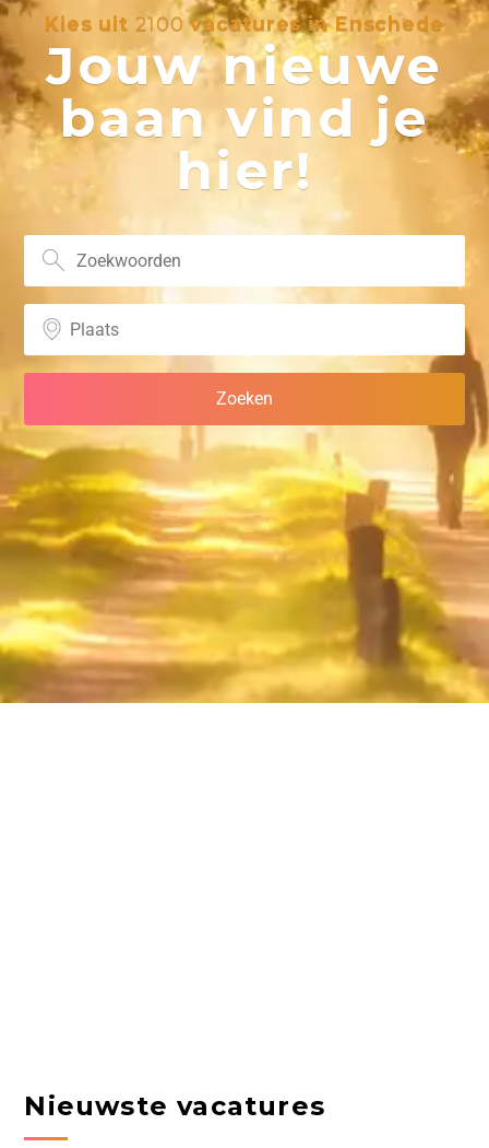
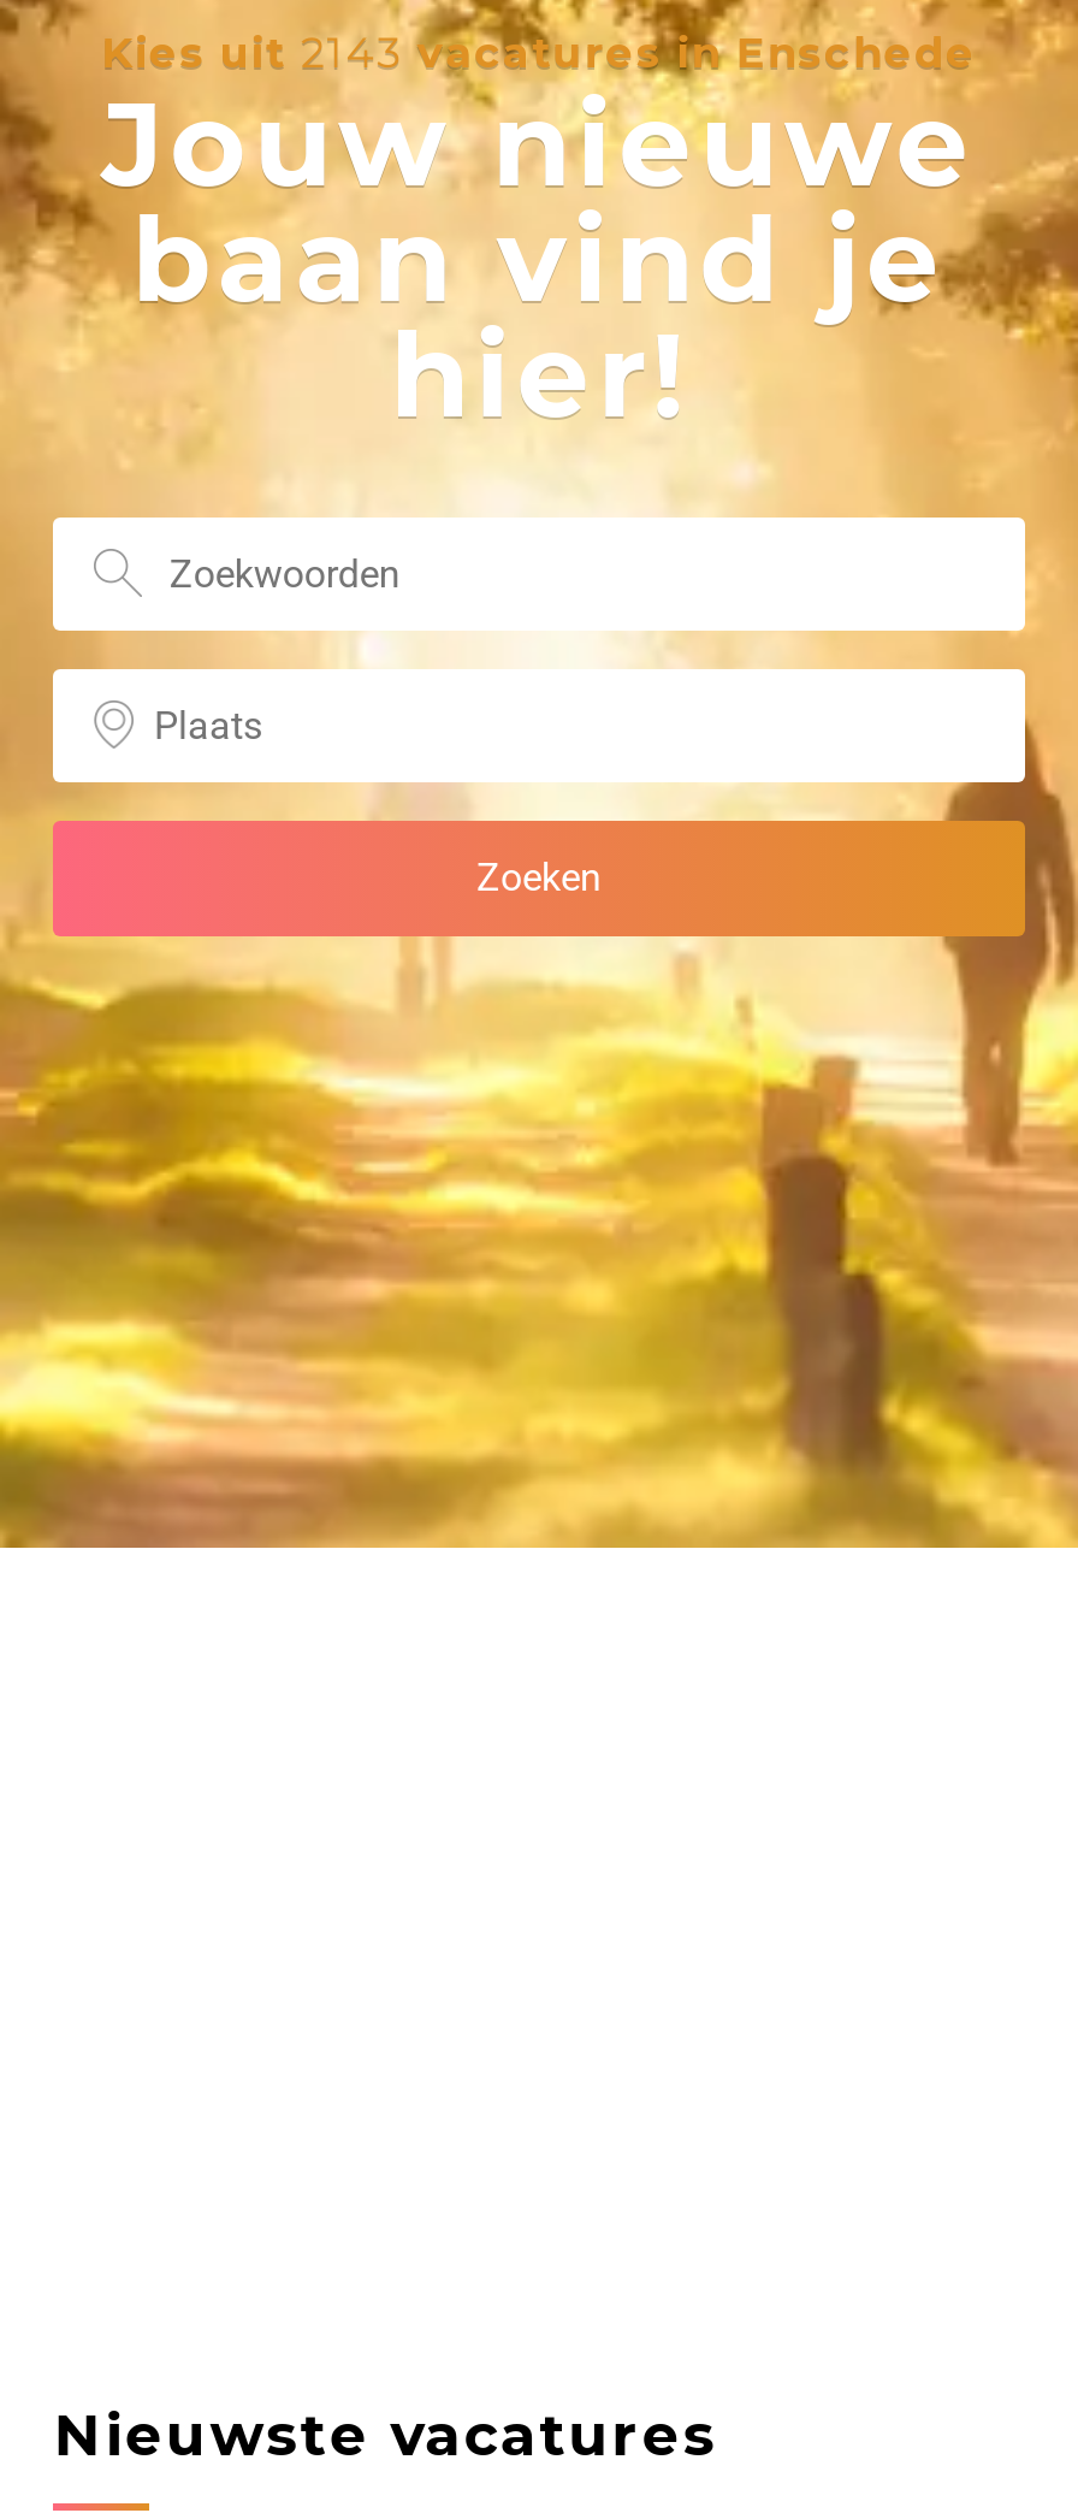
[45,12,444,35] Kies uit 2100 vacatures in Enschede -> [101,27,977,77] Kies uit 2143 vacatures in Enschede

